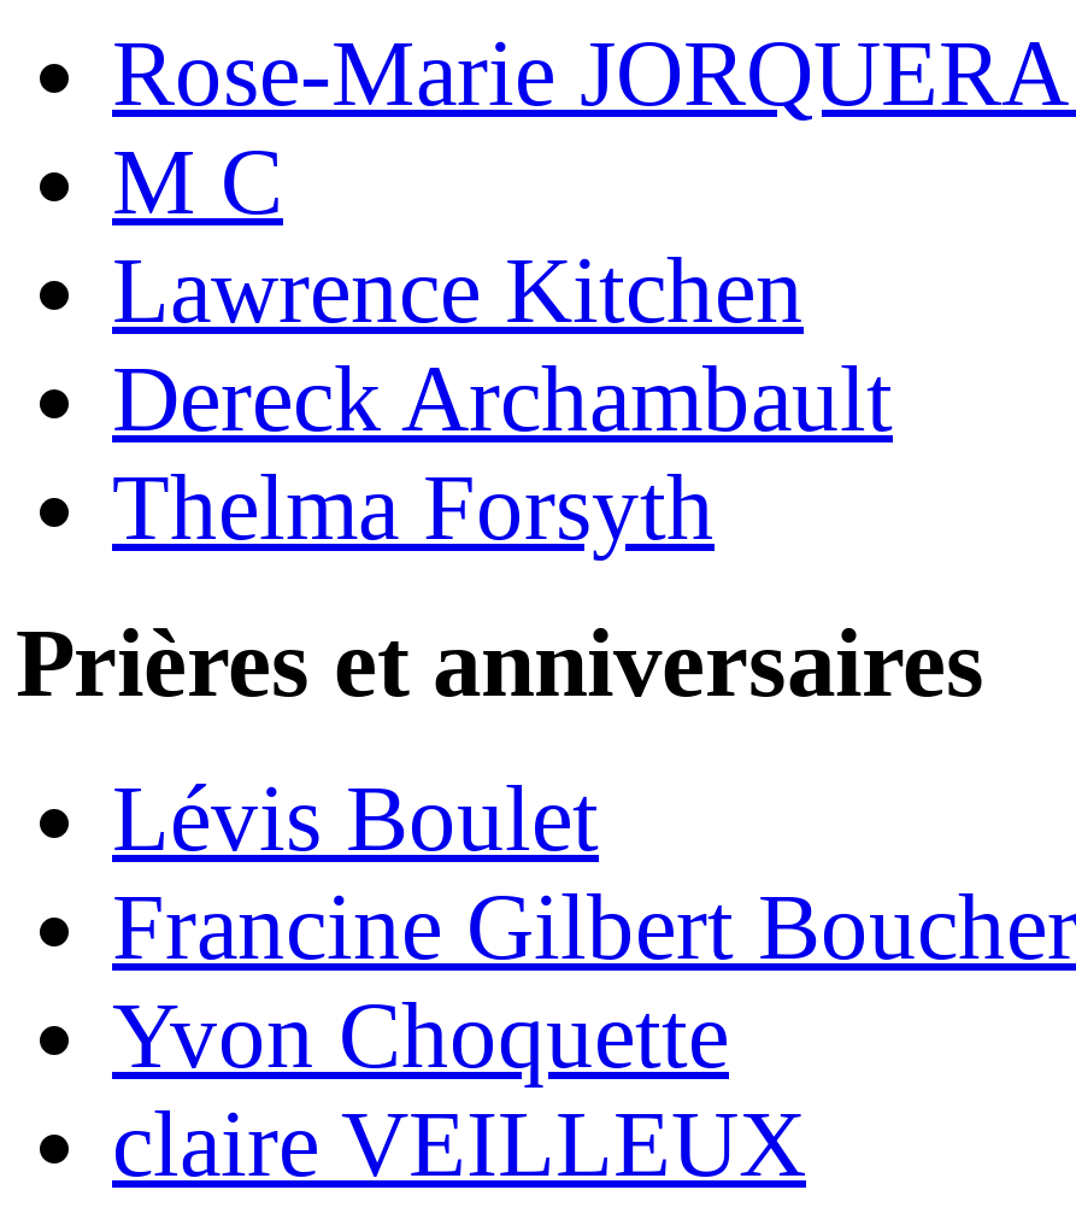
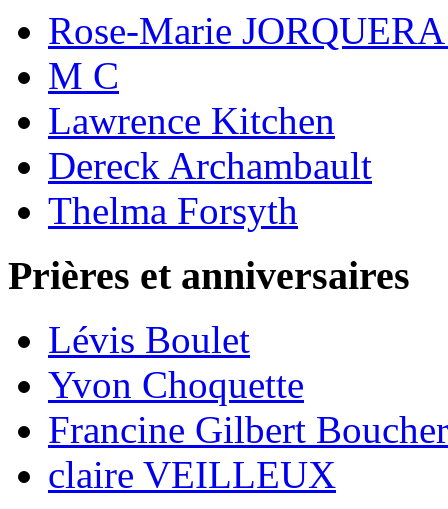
moved [112,875,1076,978] -> [48,408,448,451]: Francine Gilbert Boucher
moved [112,983,729,1087] -> [48,363,304,406]: Yvon Choquette

